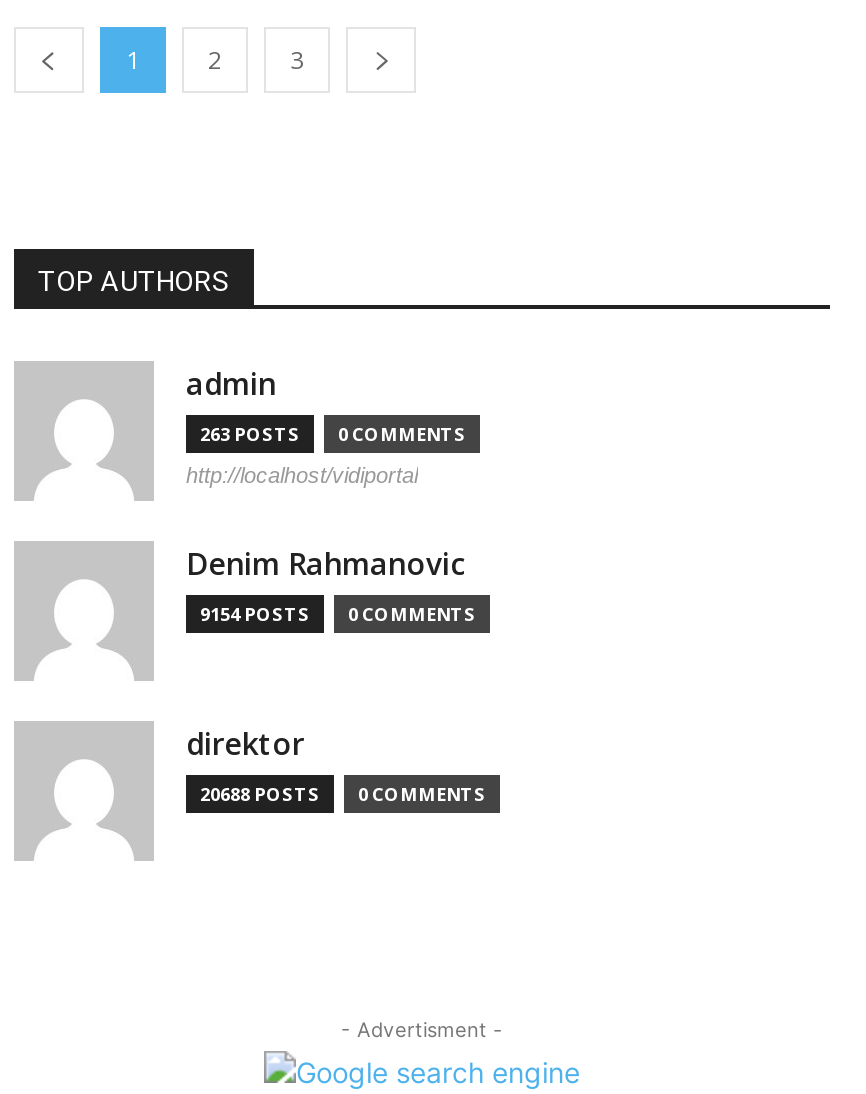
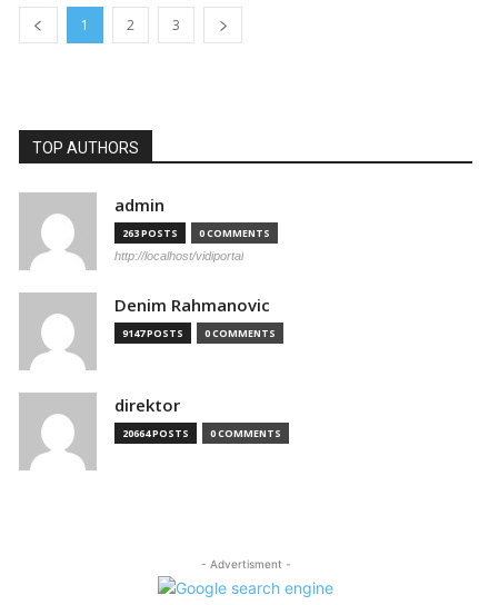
[200,601,476,627] 9154 POSTS 0 COMMENTS -> [122,326,276,340] 9147 POSTS 0 COMMENTS
[200,781,486,807] 20688 POSTS 0 COMMENTS -> [122,426,281,440] 20664 POSTS 0 COMMENTS

